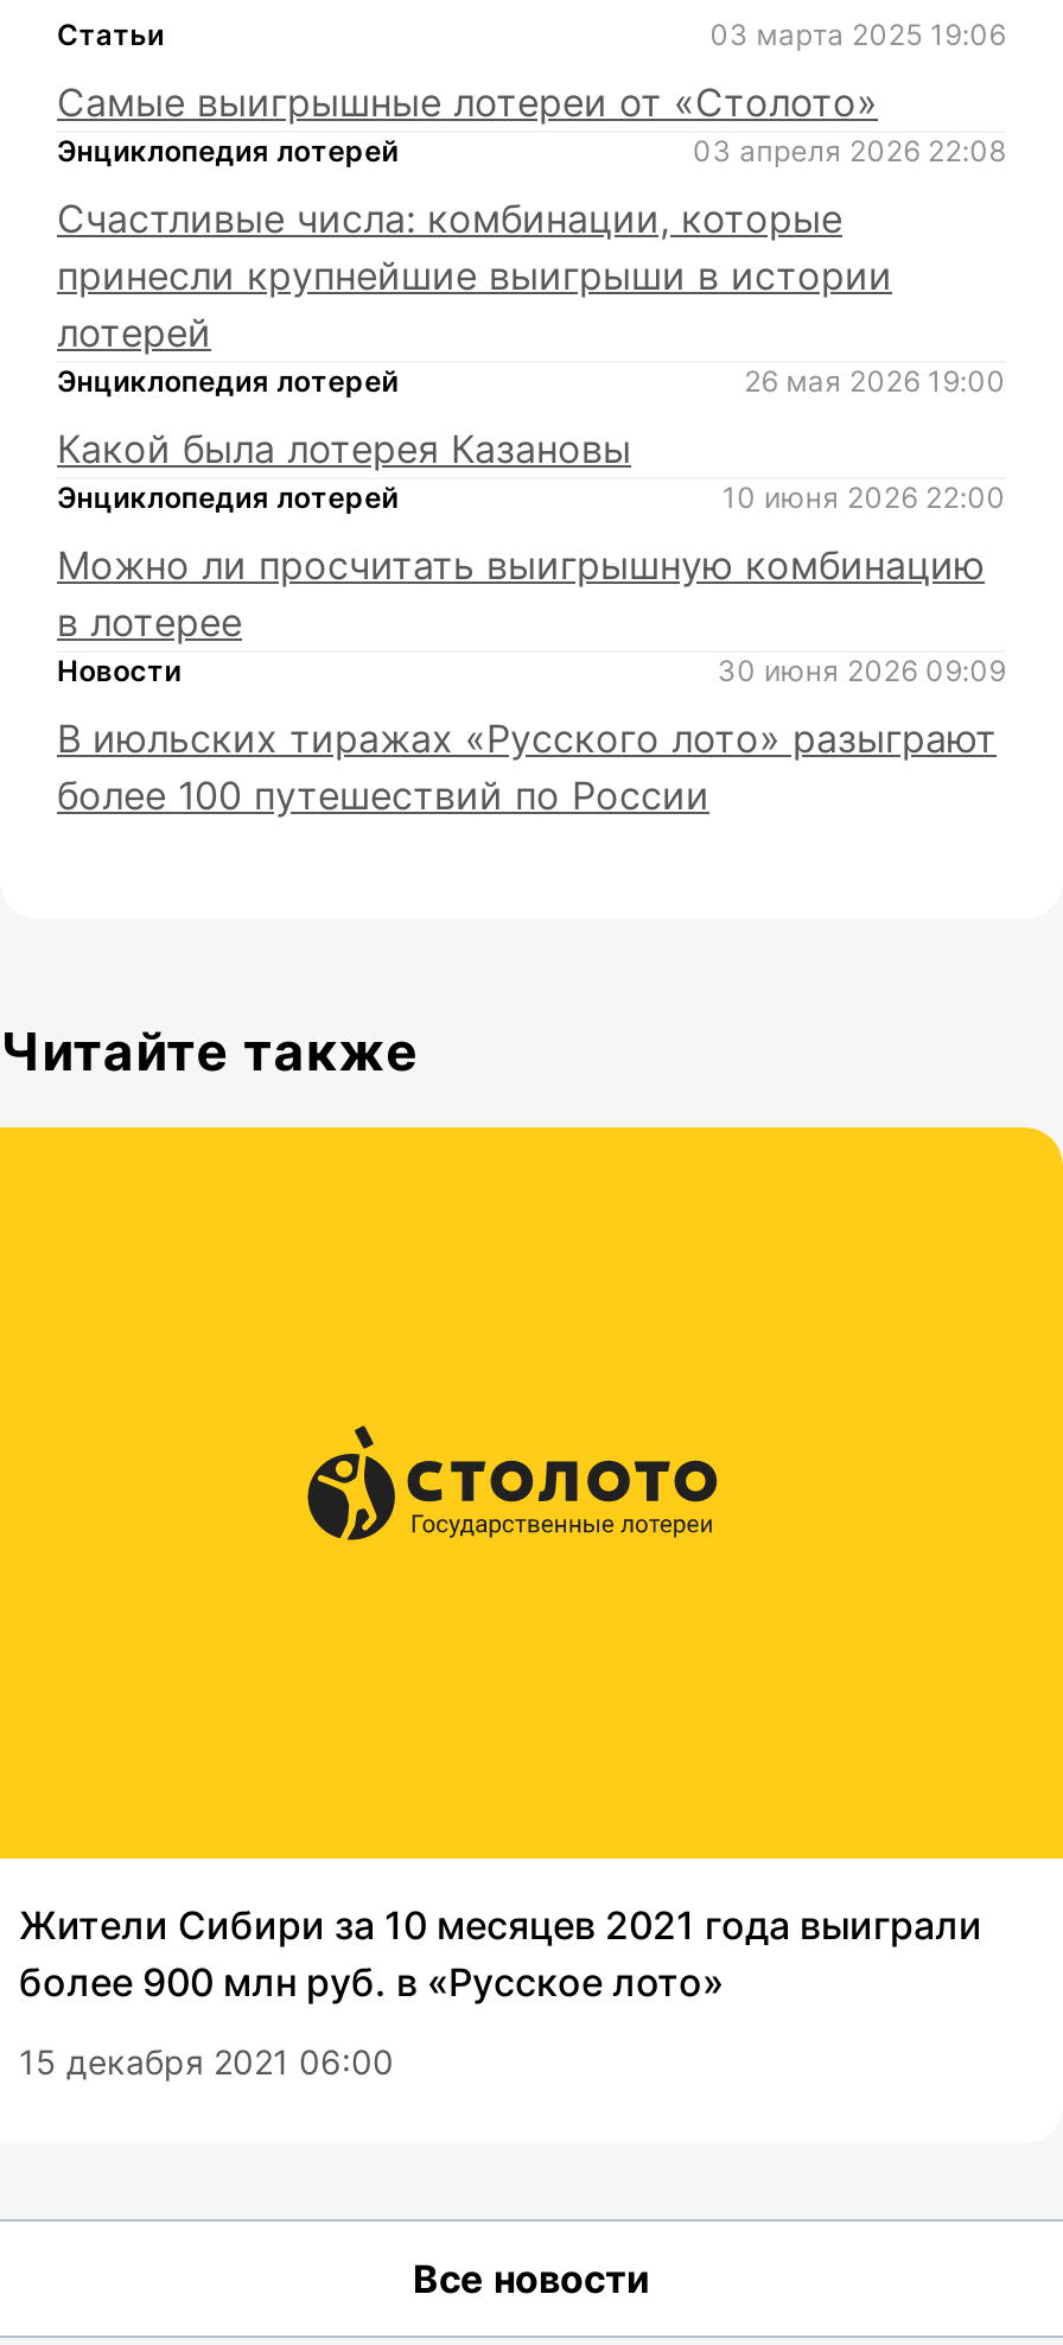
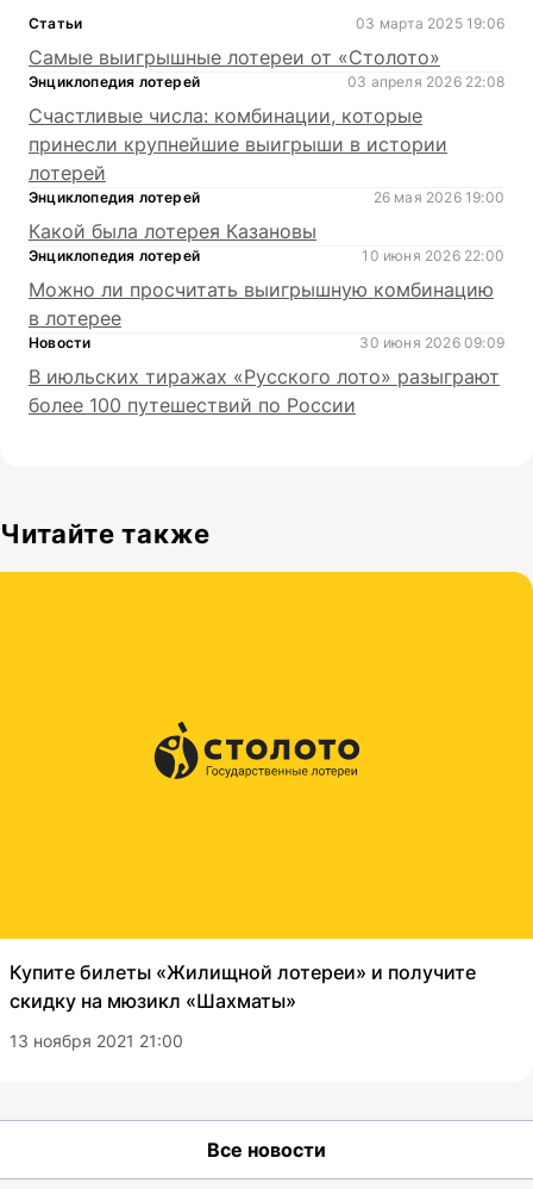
[19,1901,982,2006] Жители Сибири за 10 месяцев 2021 года выиграли | более 900 млн руб. в «Русское лото» -> [10,960,476,1013] Купите билеты «Жилищной лотереи» и получите | скидку на мюзикл «Шахматы»
[19,2041,394,2082] 15 декабря 2021 06:00 -> [10,1031,183,1051] 13 ноября 2021 21:00

